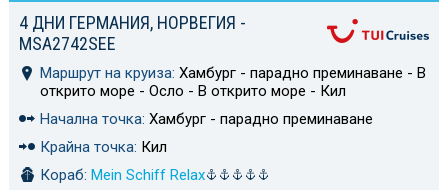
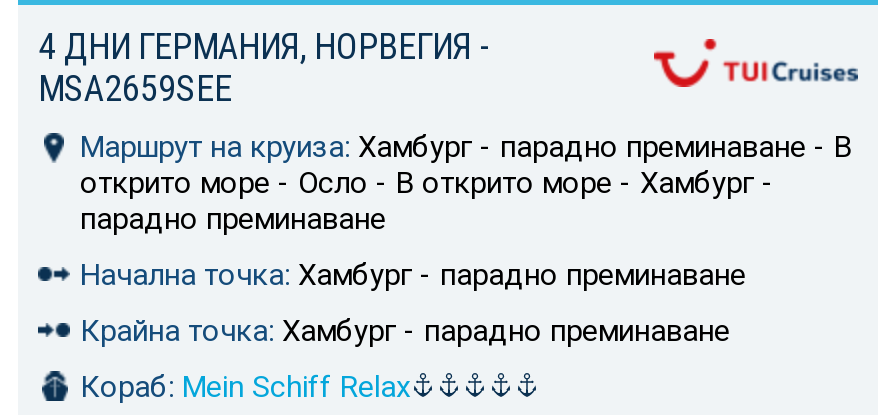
[19,33,116,54] MSA2742SEE -> [38,67,232,109] MSA2659SEE
[40,82,346,100] открито море - Осло - В открито море - Кил -> [80,165,774,237] открито море - Осло - В открито море - Хамбург - | парадно преминаване
[40,138,167,156] Крайна точка: Кил -> [80,313,730,349] Крайна точка: Хамбург - парадно преминаване

